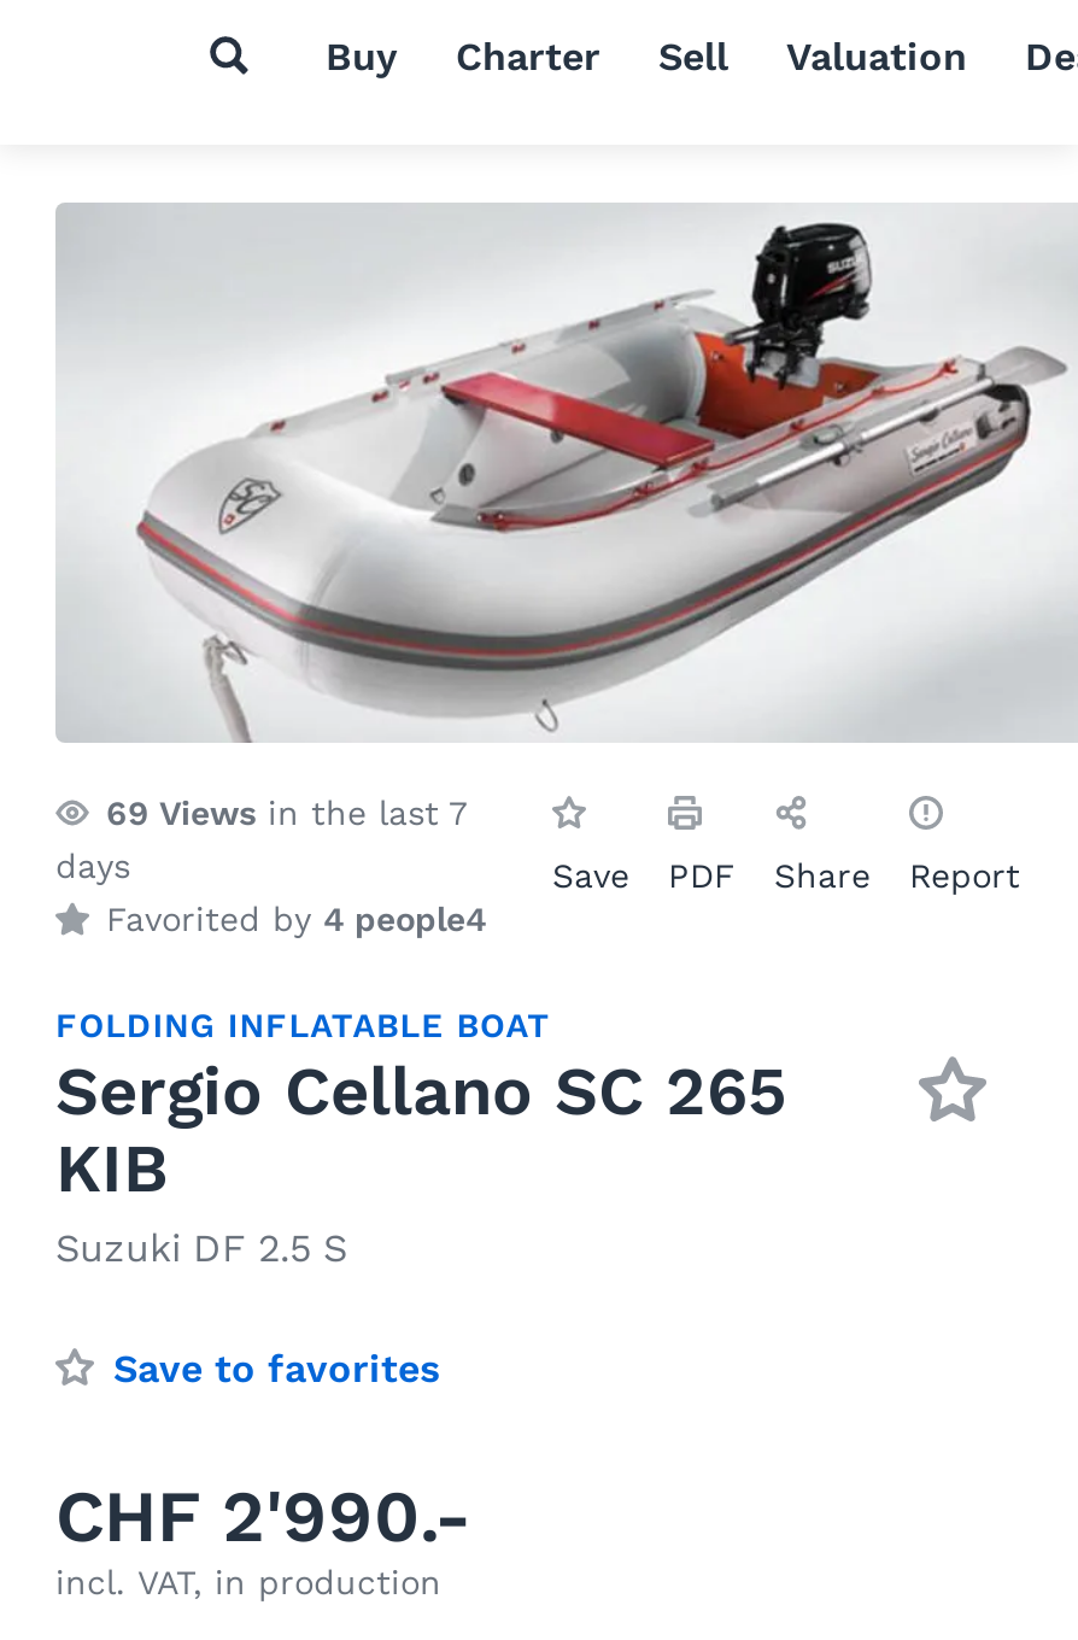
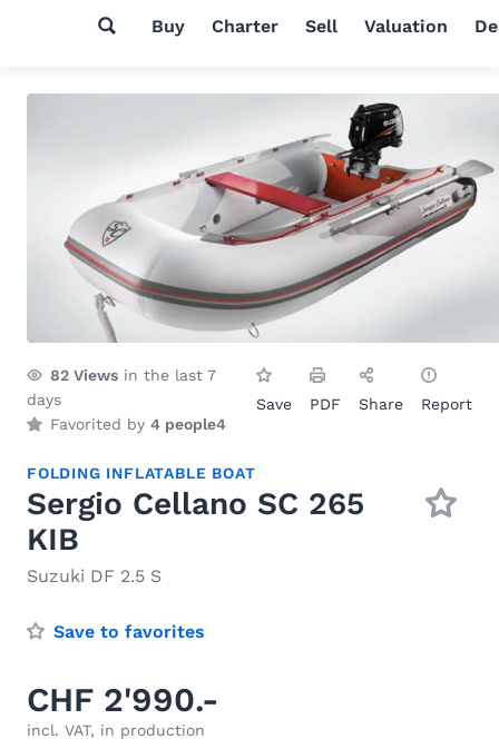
[106,793,468,832] 69 Views in the last 7 -> [50,366,216,384] 82 Views in the last 7

